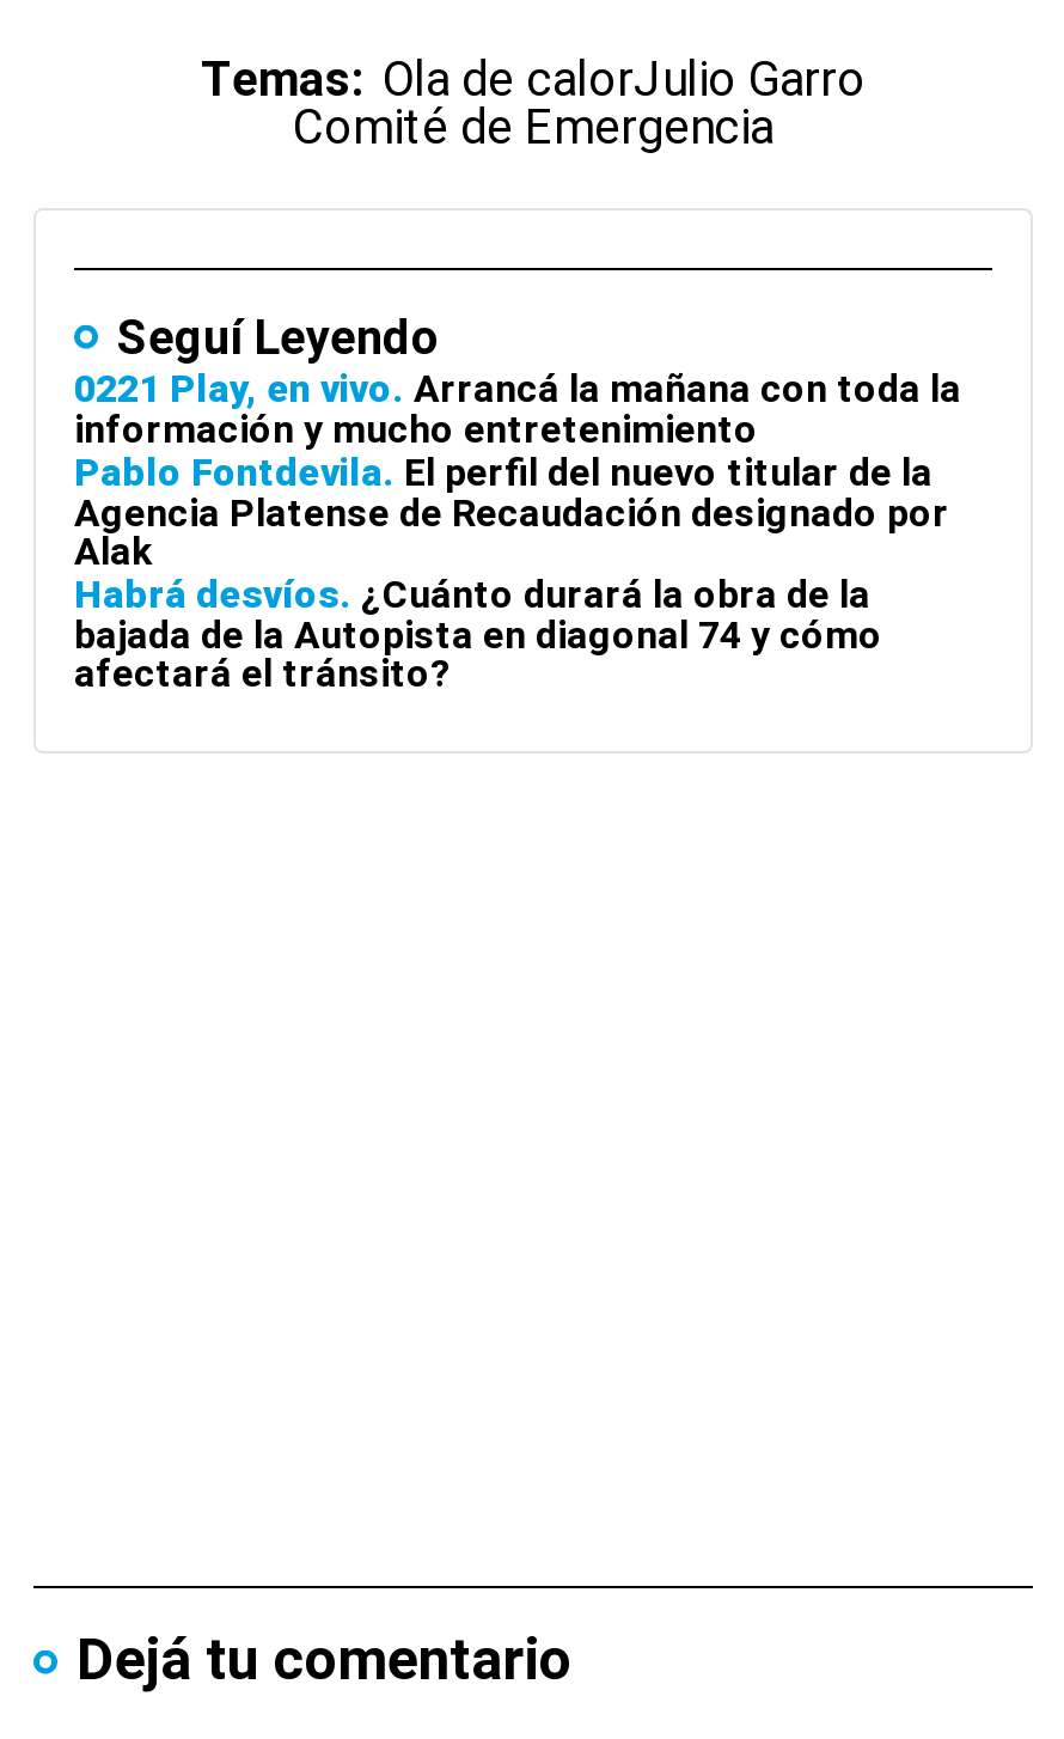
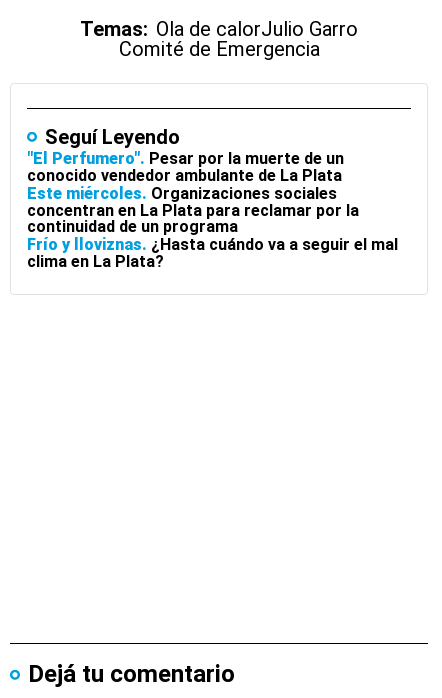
[74,366,961,697] 0221 Play, en vivo Arrancá la mañana con toda la | información y mucho entretenimiento | Pablo Fontdevila El perfil del nuevo titular de la | Agencia Platense de Recaudación designado por | Alak | Habrá desvíos ¿Cuánto durará la obra de la | bajada de la Autopista en diagonal 74 y cómo | afectará el tránsito? -> [27,149,398,271] "El Perfumero" Pesar por la muerte de un | conocido vendedor ambulante de La Plata | Este miércoles Organizaciones sociales | concentran en La Plata para reclamar por la | continuidad de un programa | Frío y lloviznas ¿Hasta cuándo va a seguir el mal | clima en La Plata?

